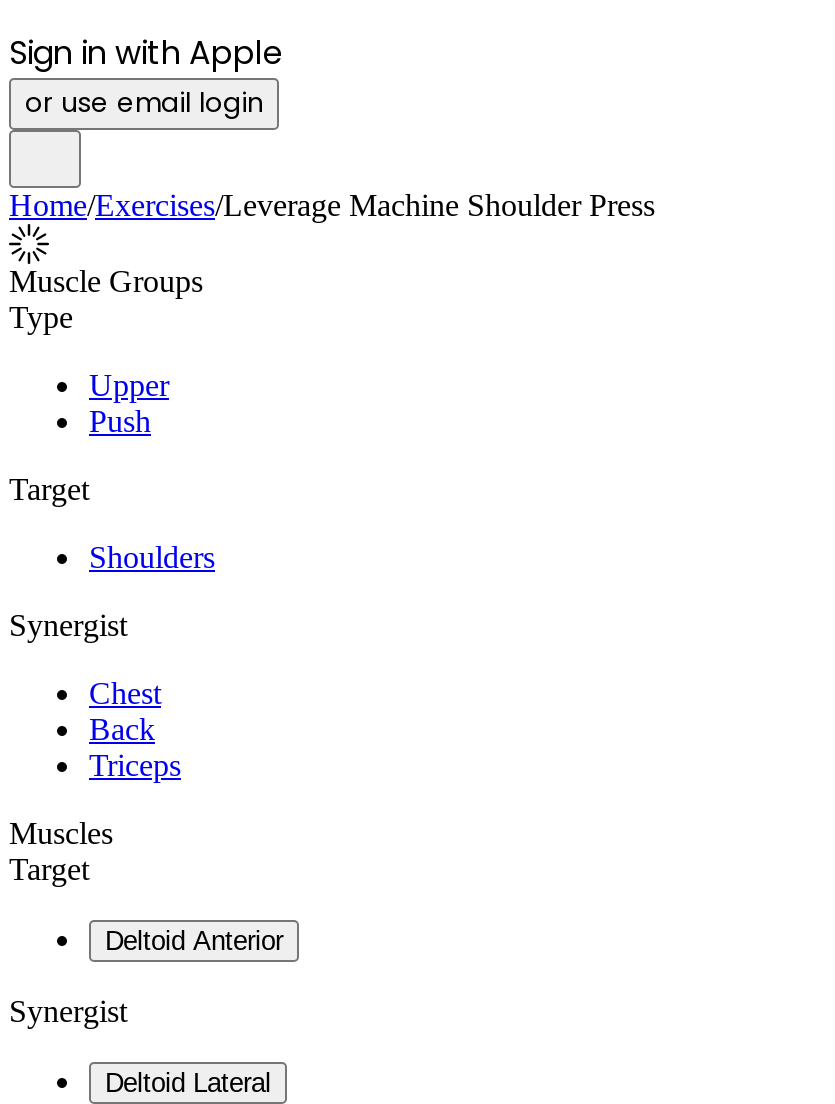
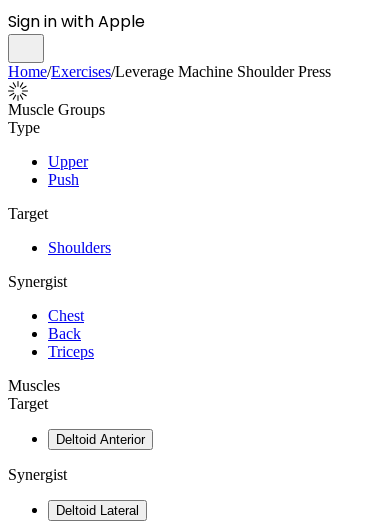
[25,84,263,122] or use email login -> none

